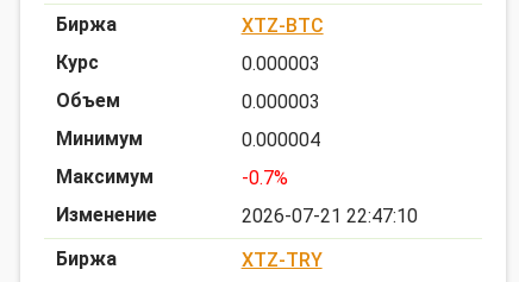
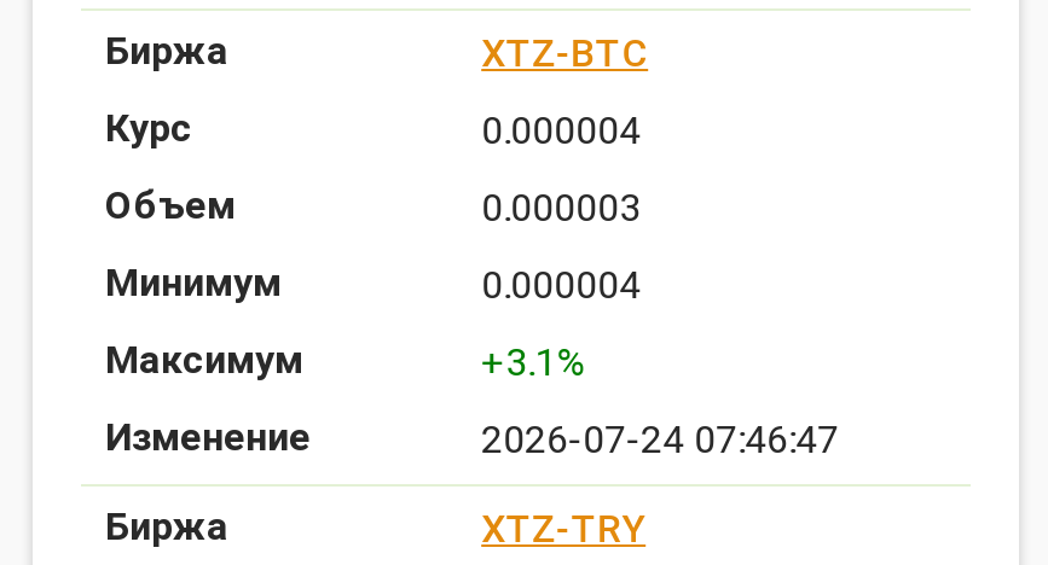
[241,52,320,75] 0.000003 -> [481,107,641,153] 0.000004
[241,167,288,189] -0.7% -> [481,339,585,385] +3.1%
[241,205,417,227] 2026-07-21 22:47:10 -> [481,417,839,462] 2026-07-24 07:46:47

